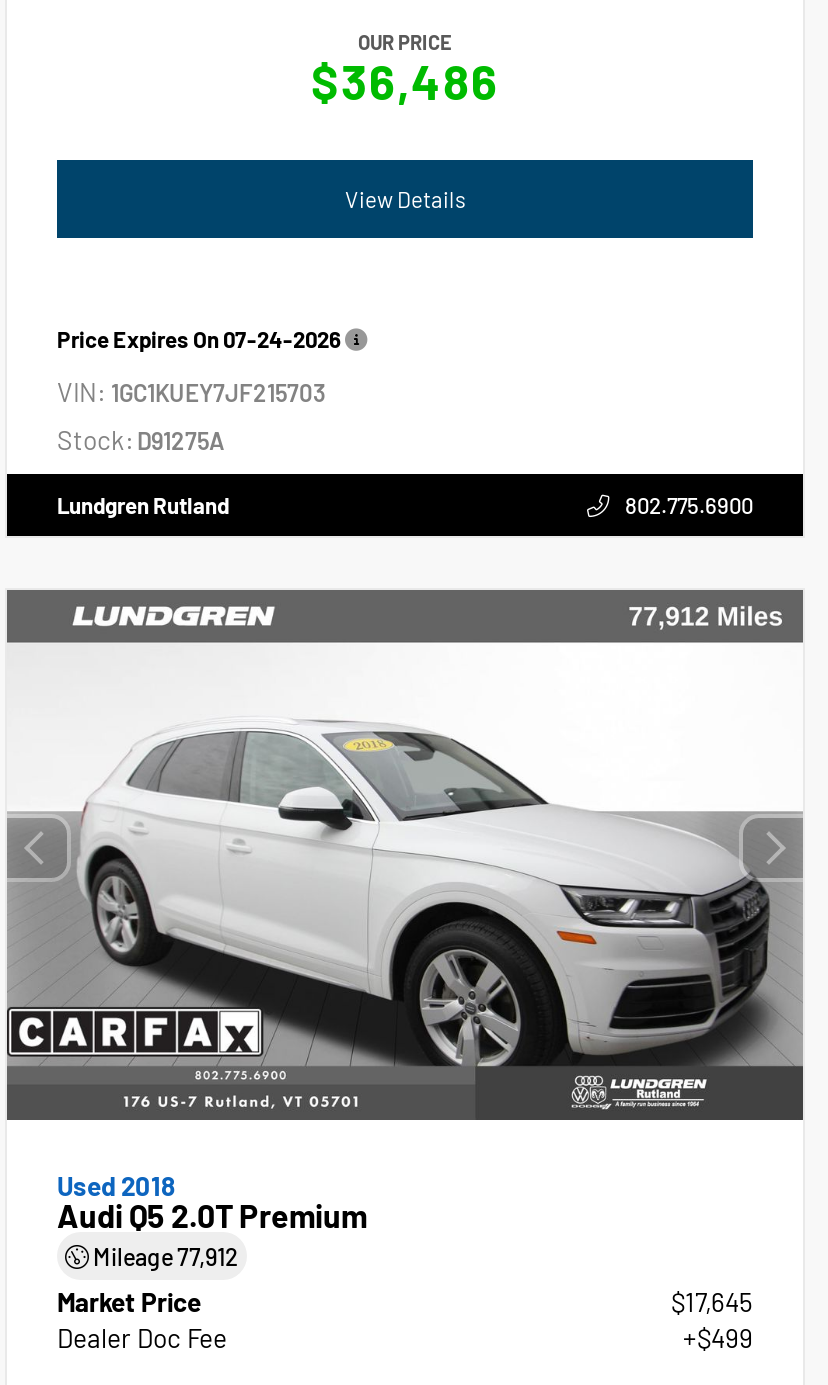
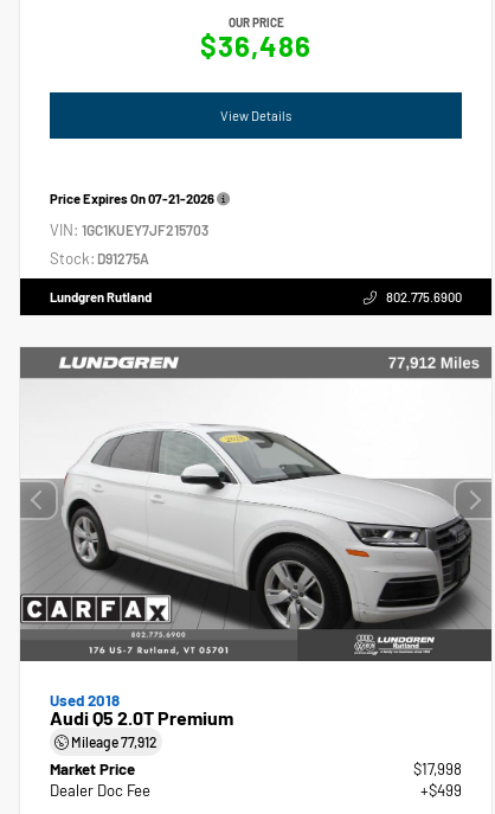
[57,326,341,352] Price Expires On 07-24-2026 -> [50,191,214,206] Price Expires On 07-21-2026
[671,1287,753,1319] $17,645 -> [413,760,462,779] $17,998

